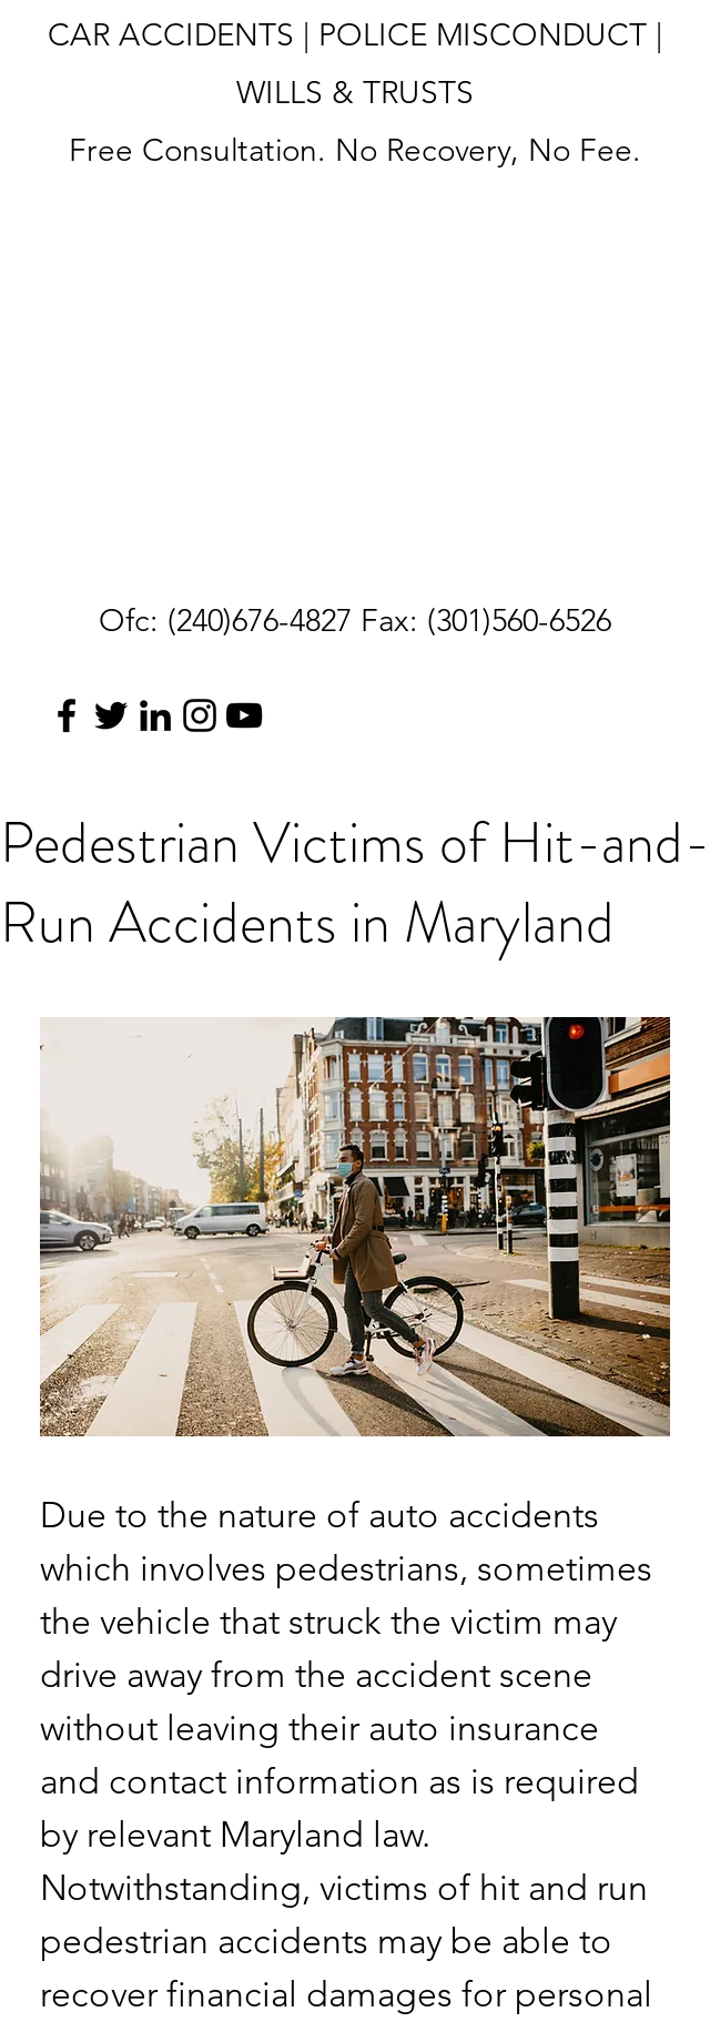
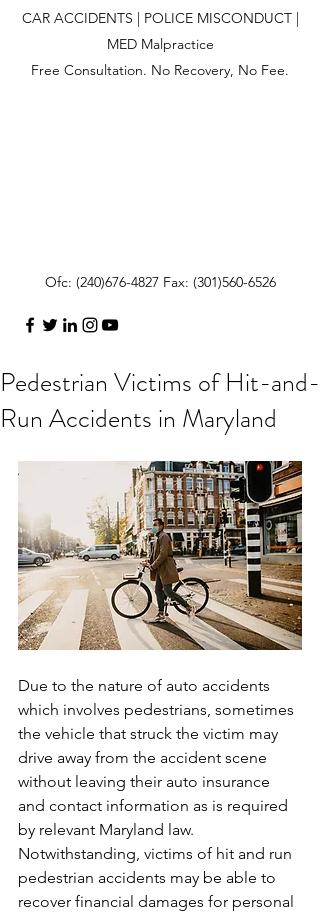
[236,72,474,112] WILLS & TRUSTS -> [106,35,213,53] MED Malpractice

